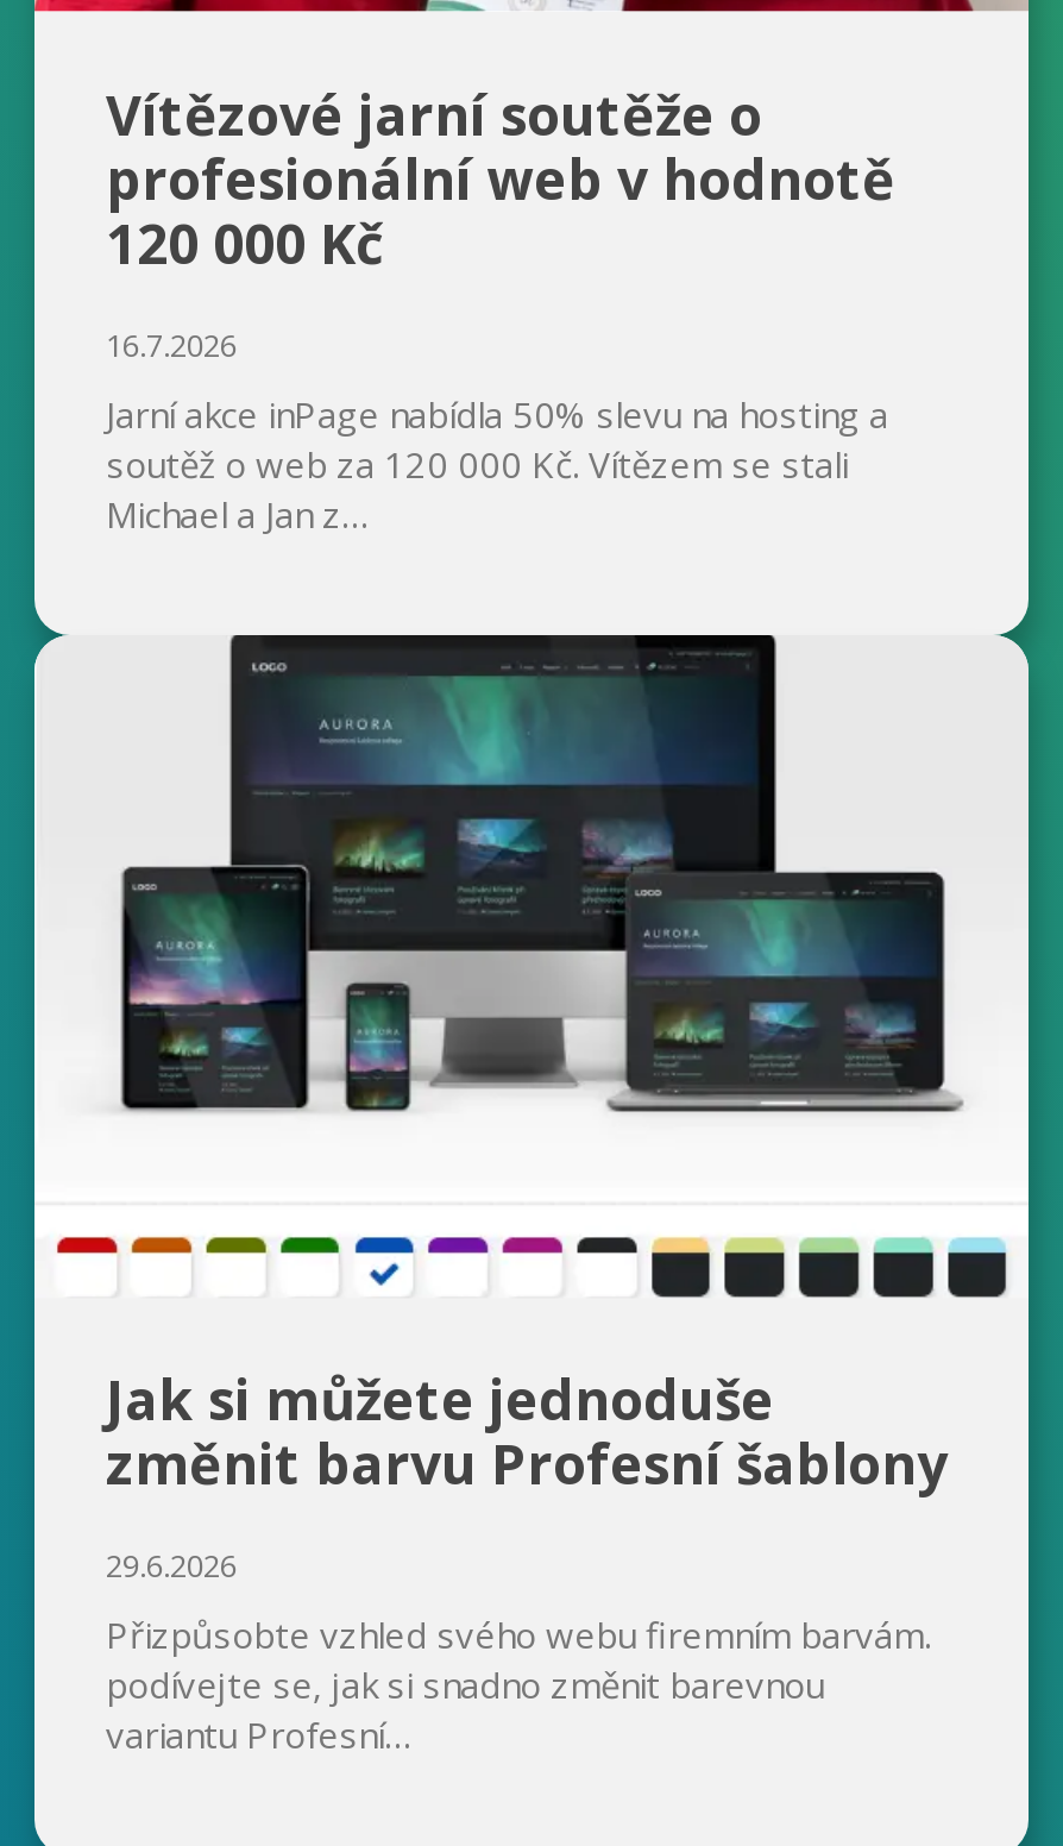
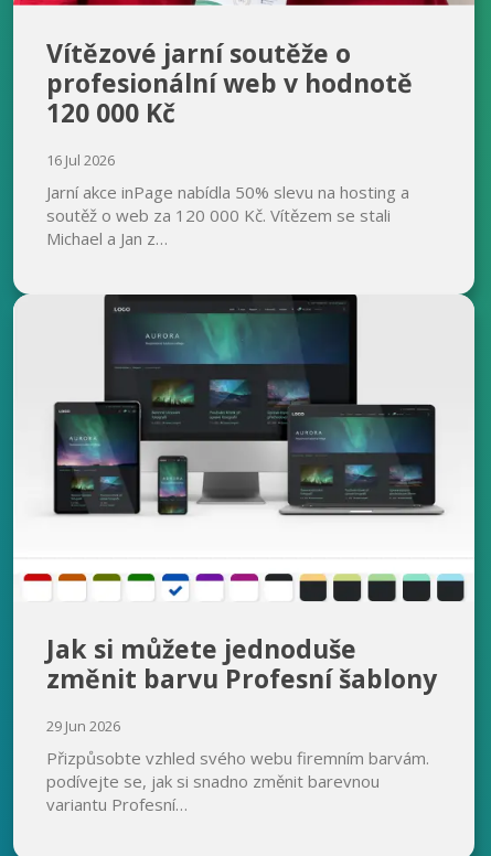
[106,323,237,366] 16.7.2026 -> [46,150,115,170] 16 Jul 2026
[106,1545,237,1587] 29.6.2026 -> [46,716,120,736] 29 Jun 2026

